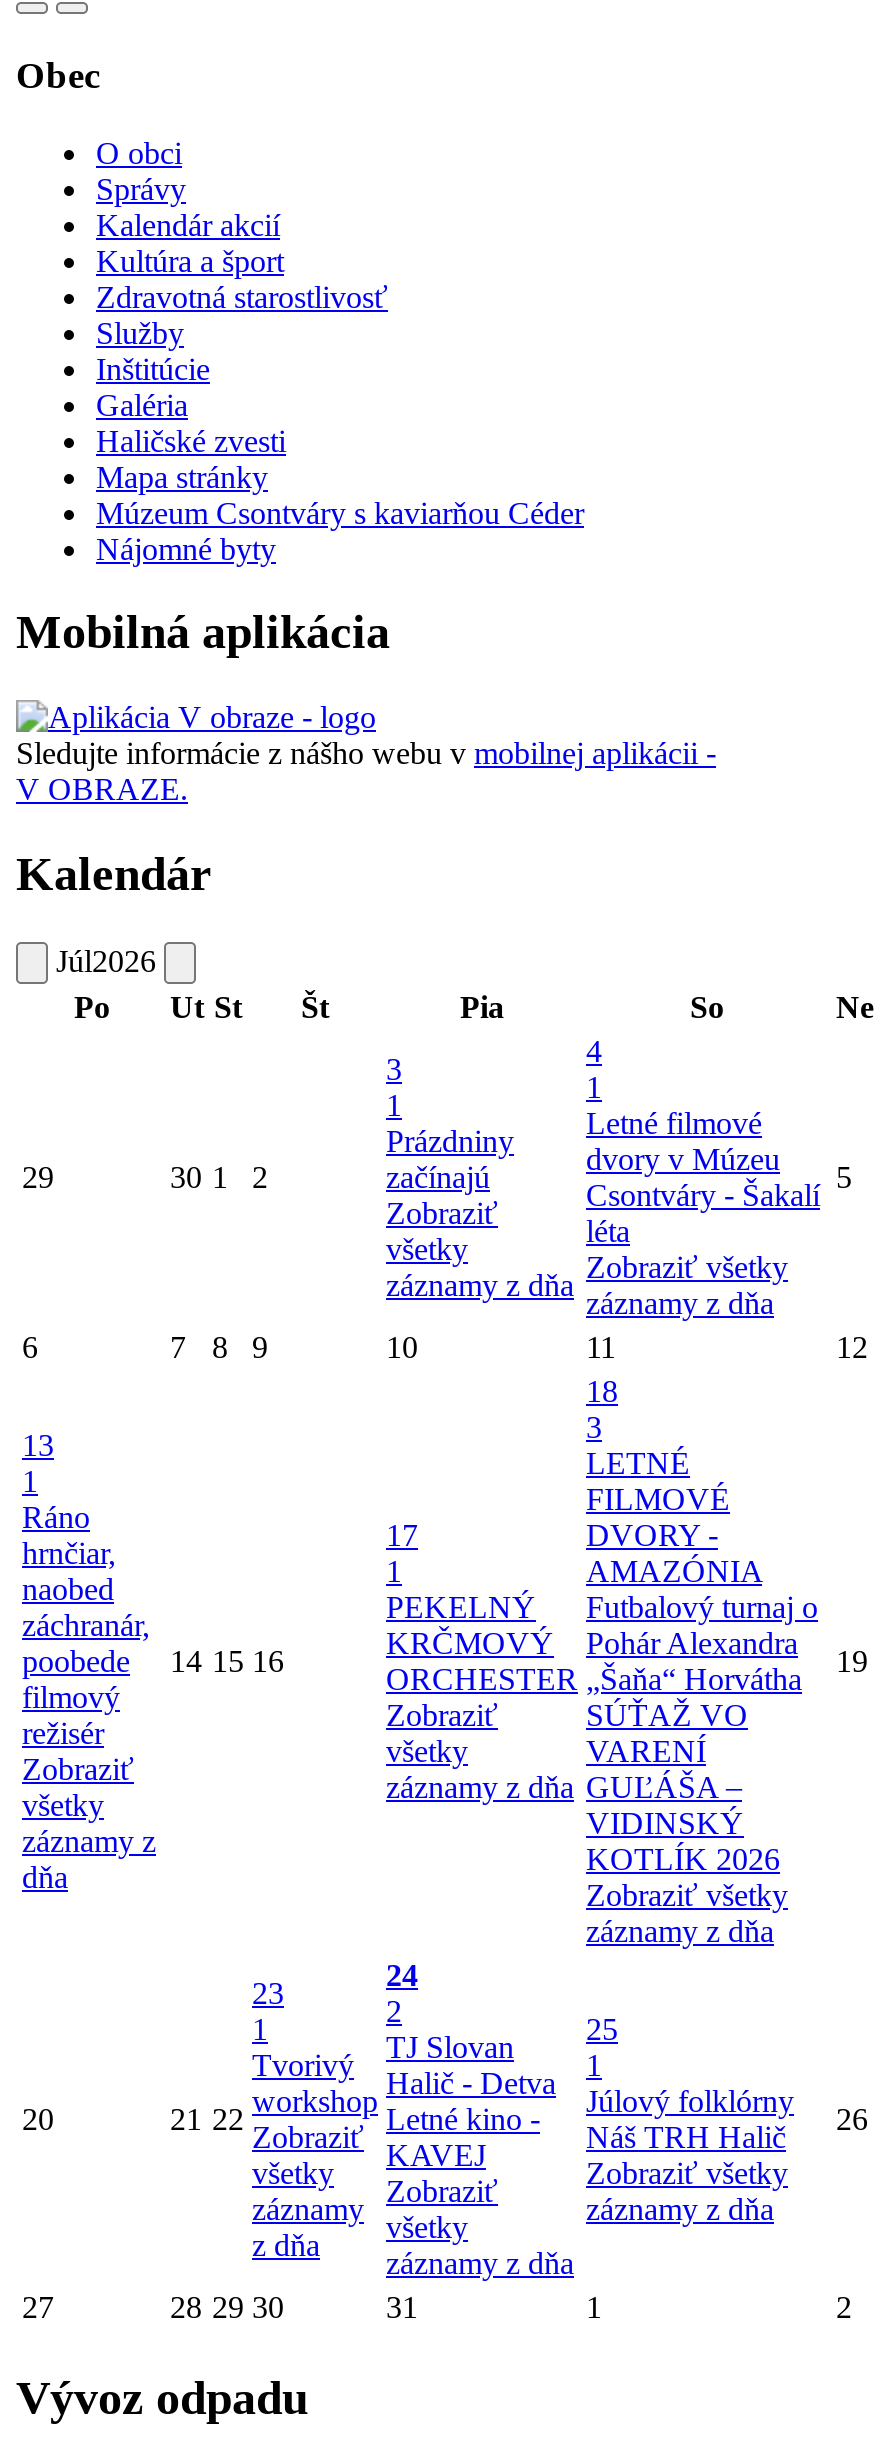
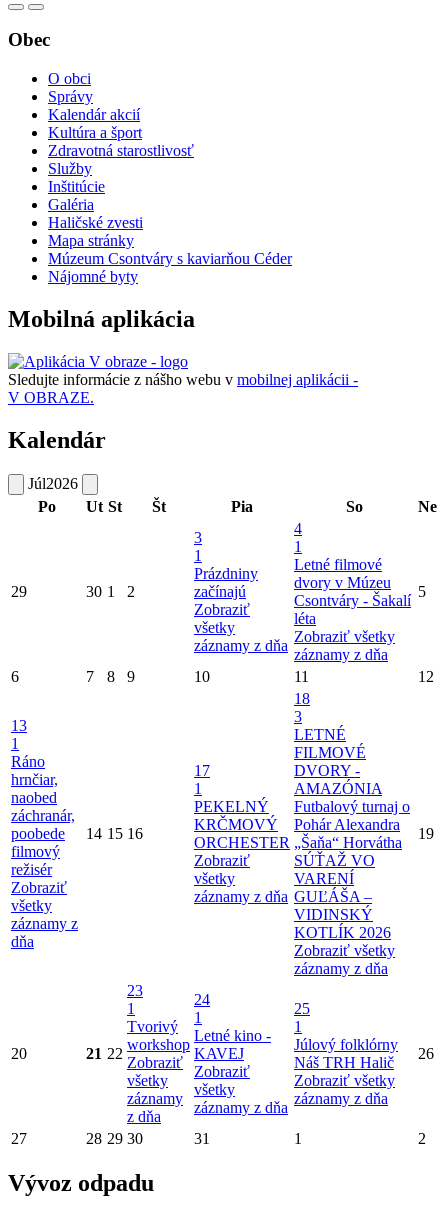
[386,1994,556,2100] 2 | TJ Slovan | Halič - Detva -> [194,1009,202,1026] 1

